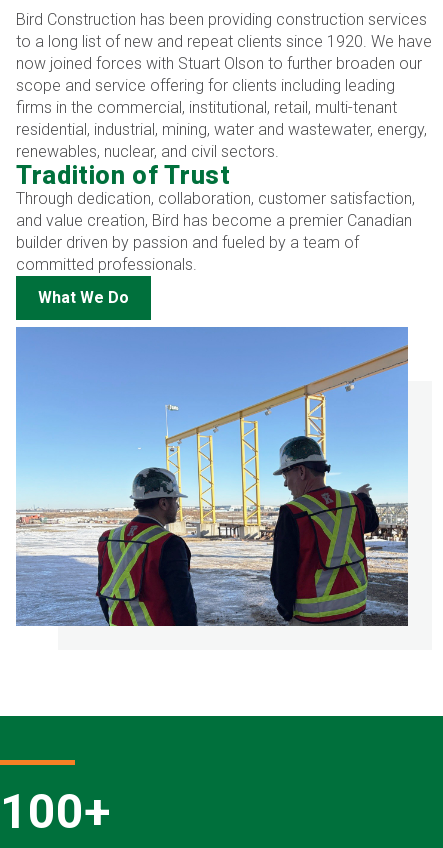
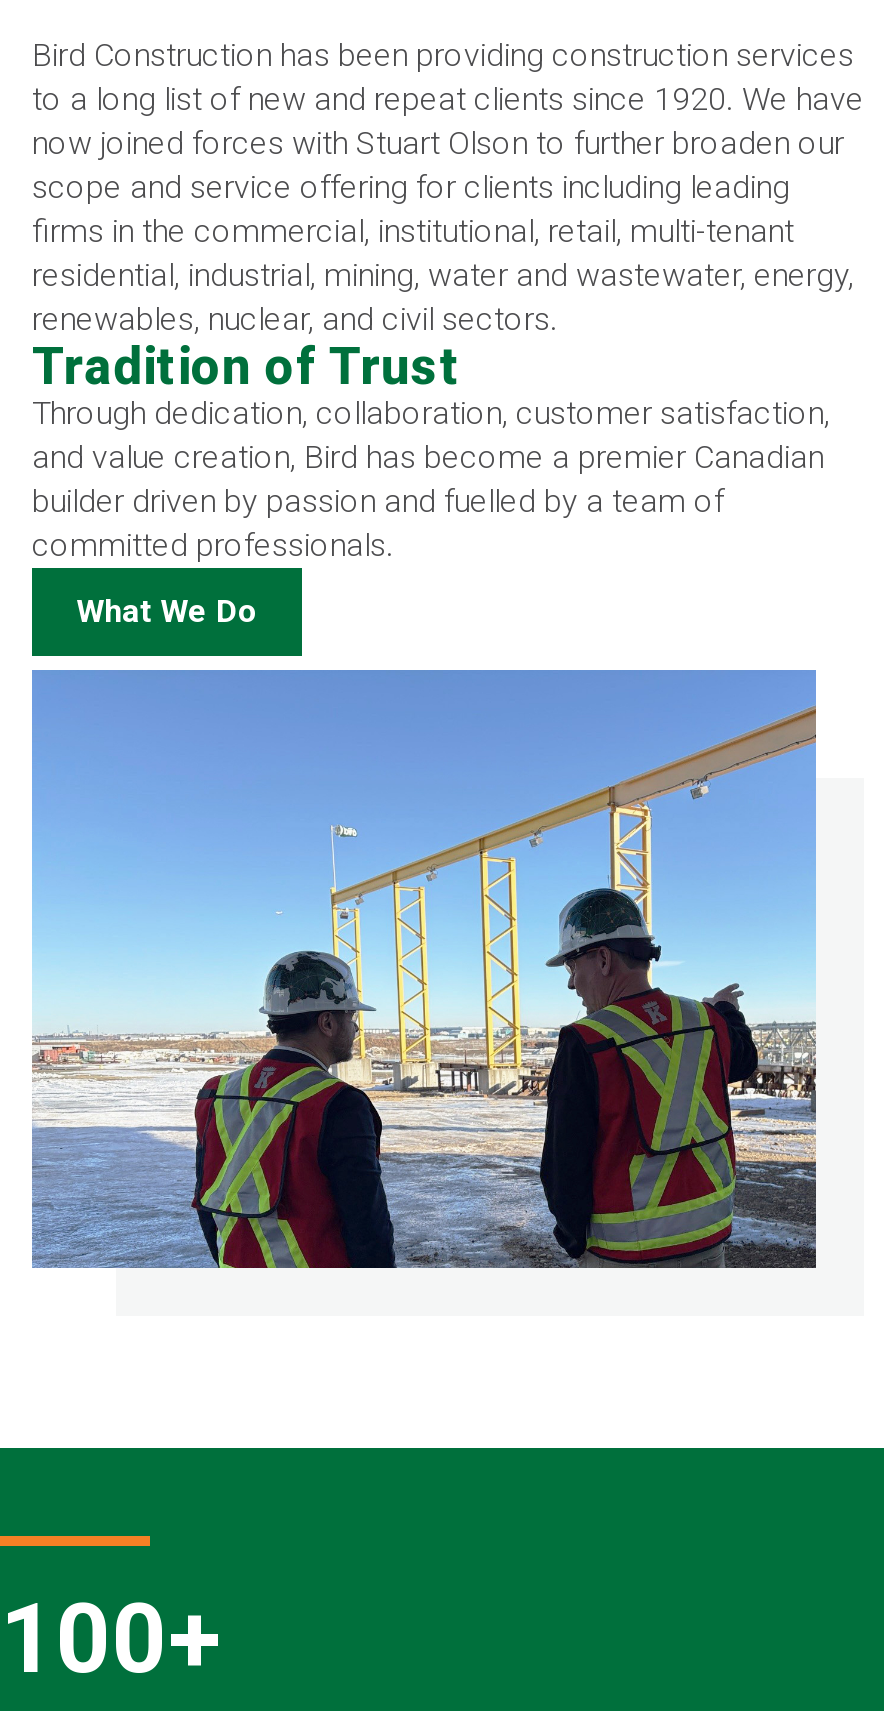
[16,233,359,252] builder driven by passion and fueled by a team of -> [32,482,724,520] builder driven by passion and fuelled by a team of

